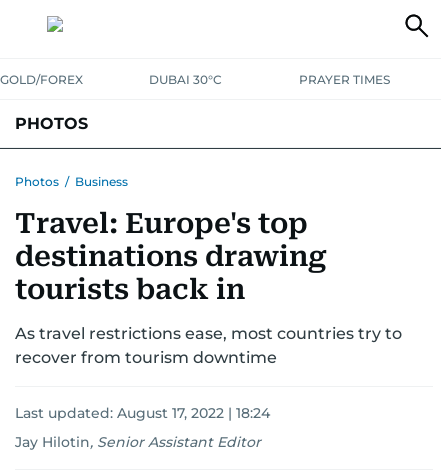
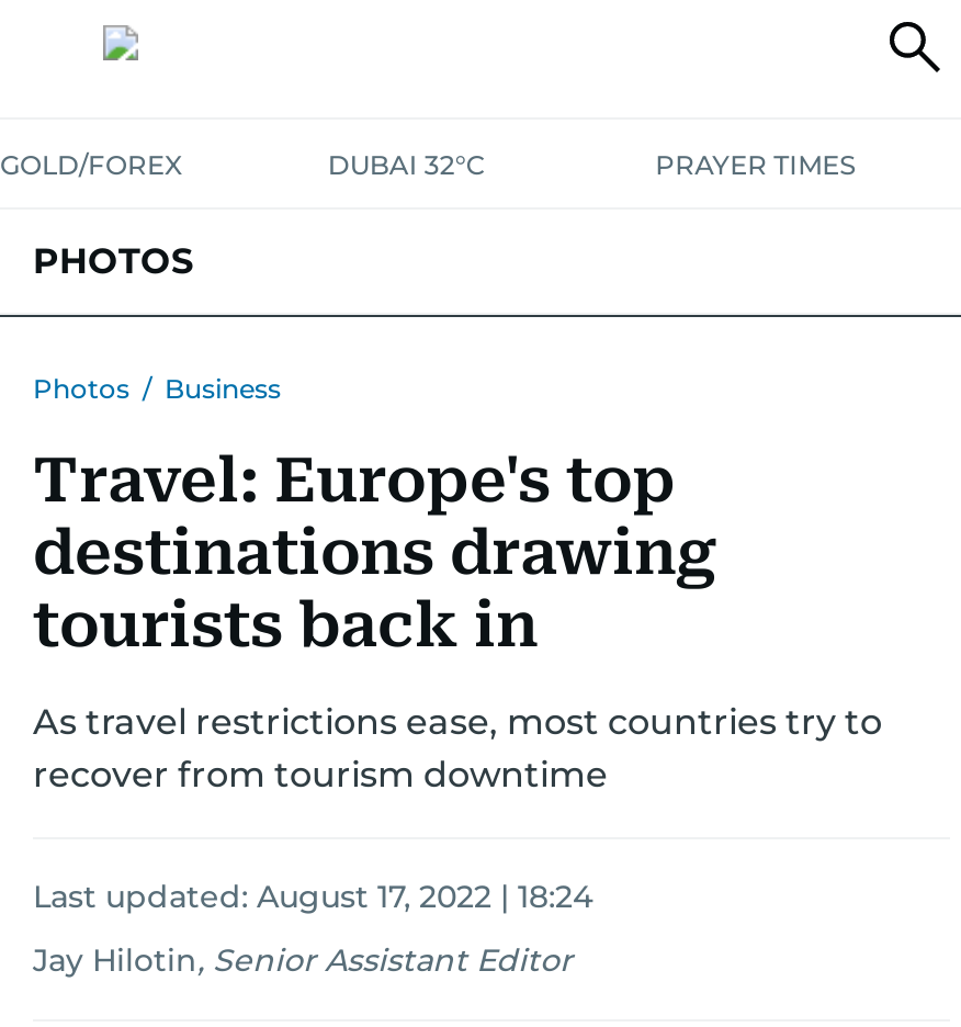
[149,72,222,87] DUBAI 30°C -> [328,148,486,181] DUBAI 32°C

